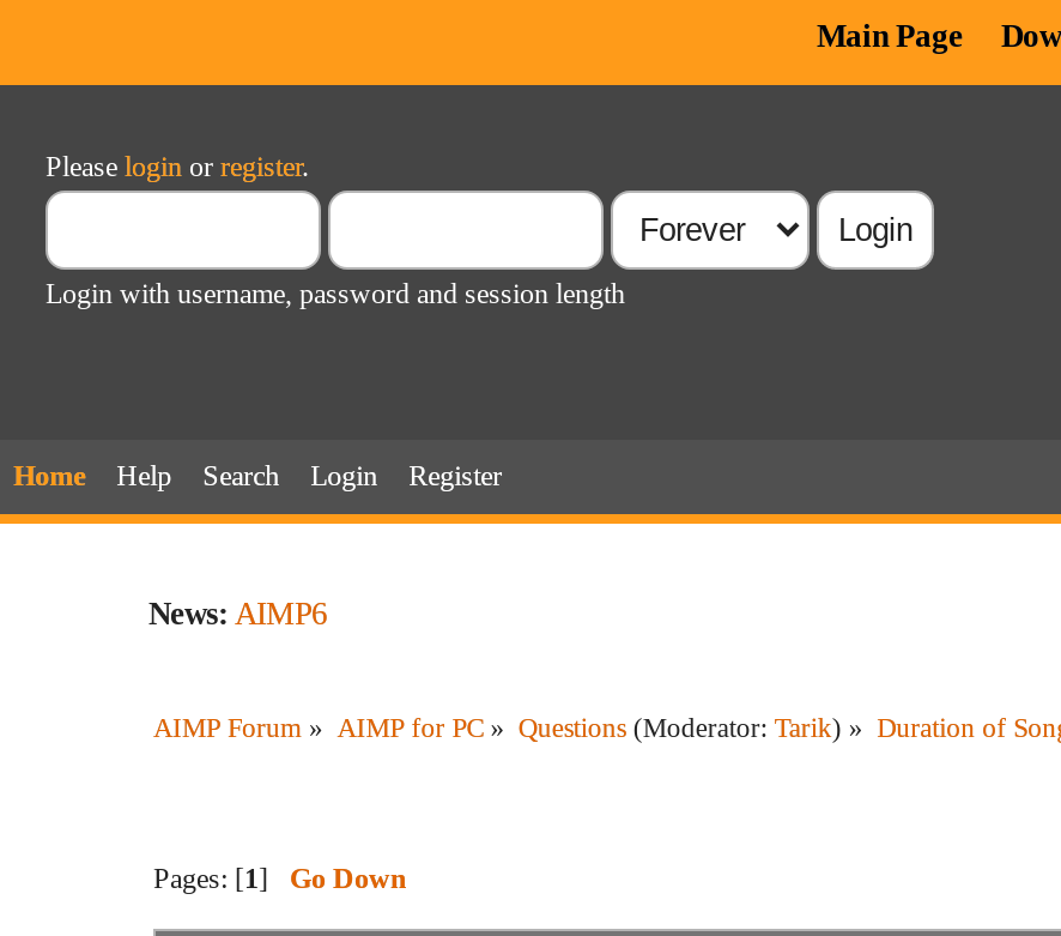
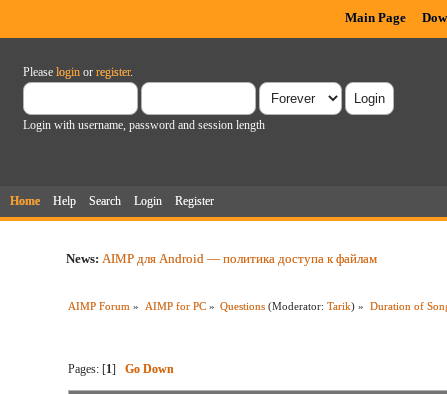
[148,596,328,632] News: AIMP6 -> [66,251,377,266] News: AIMP для Android — политика доступа к файлам

